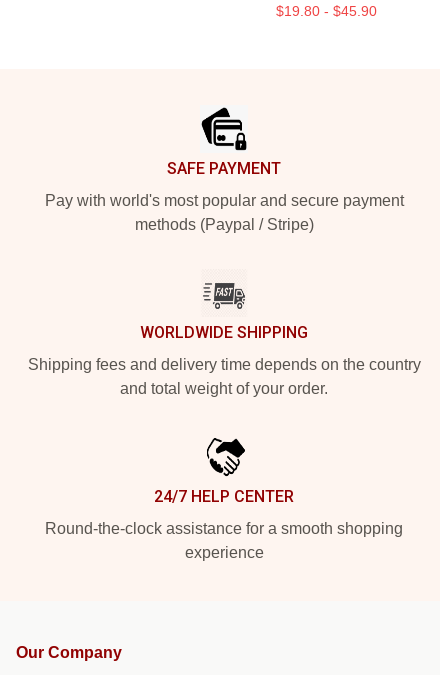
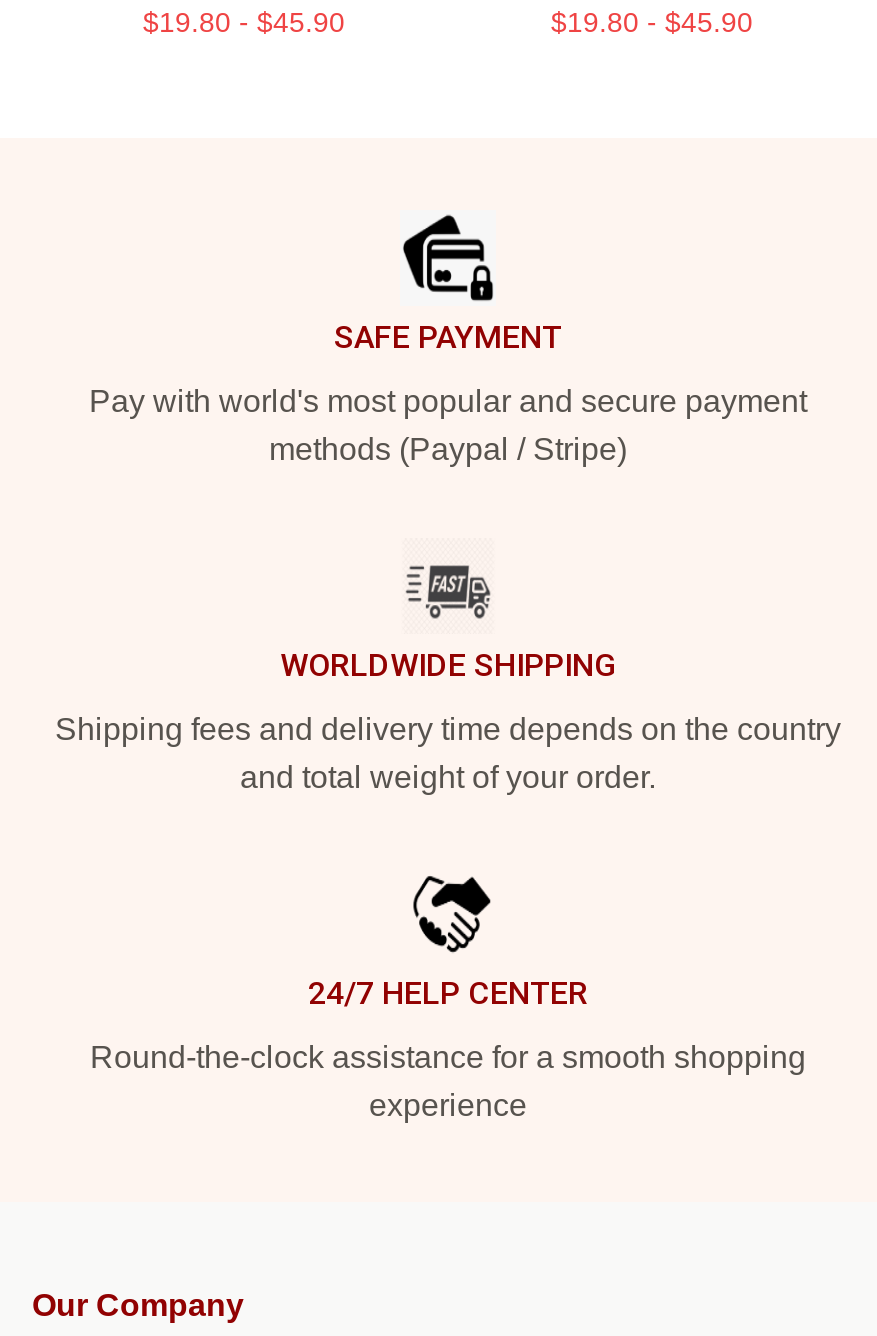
none -> [143,5,345,37] $19.80 - $45.90

